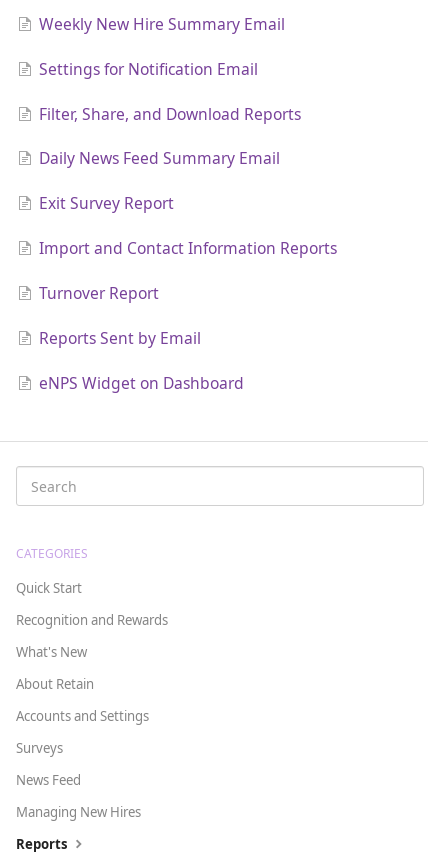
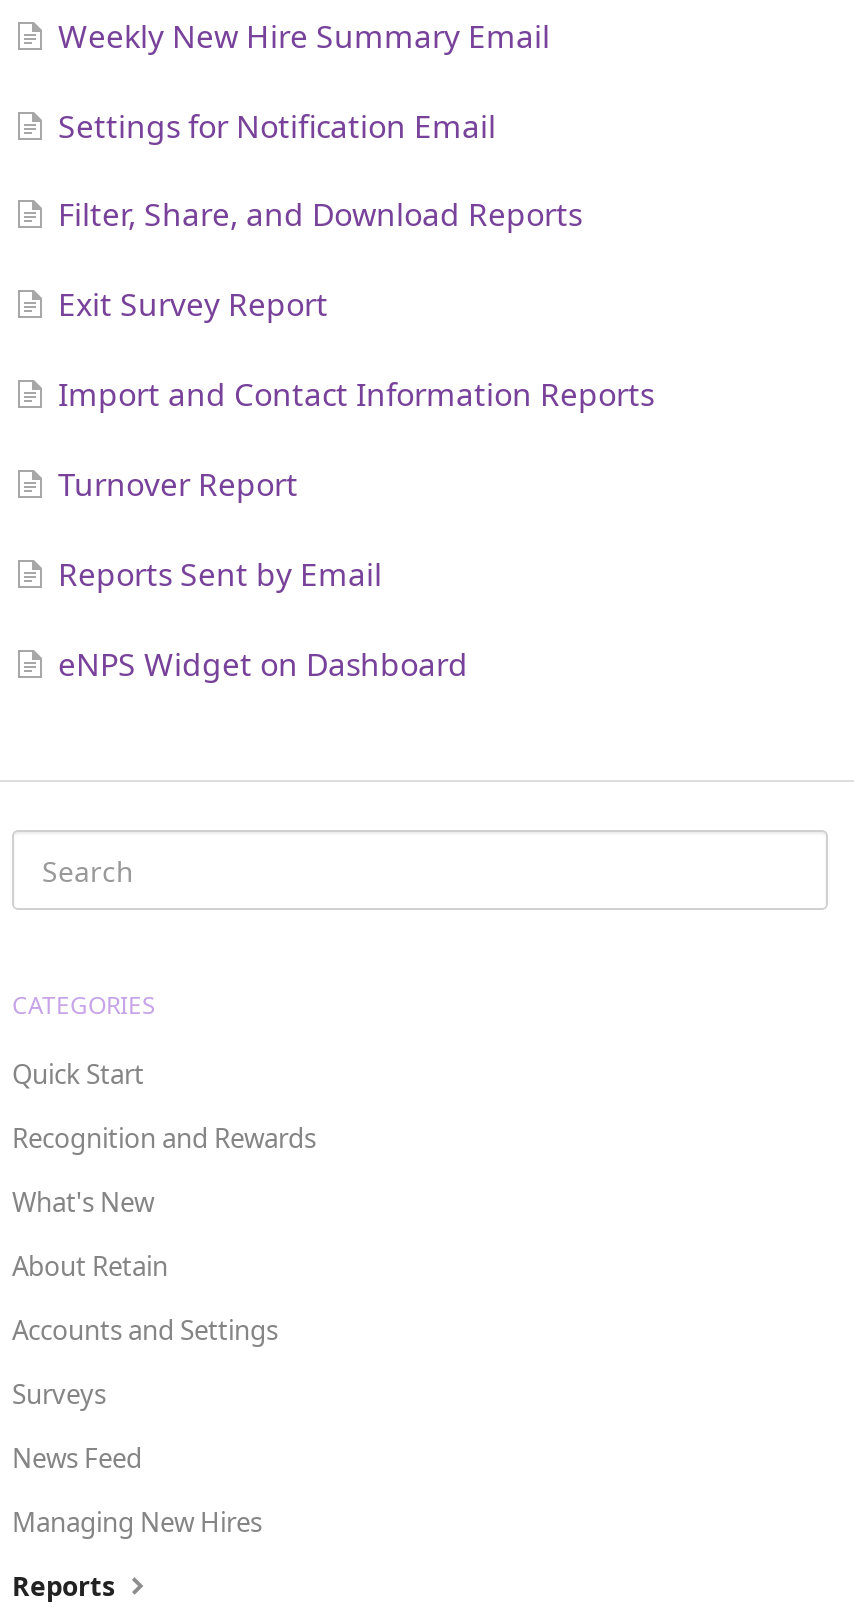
[39,147,280,169] Daily News Feed Summary Email -> none

